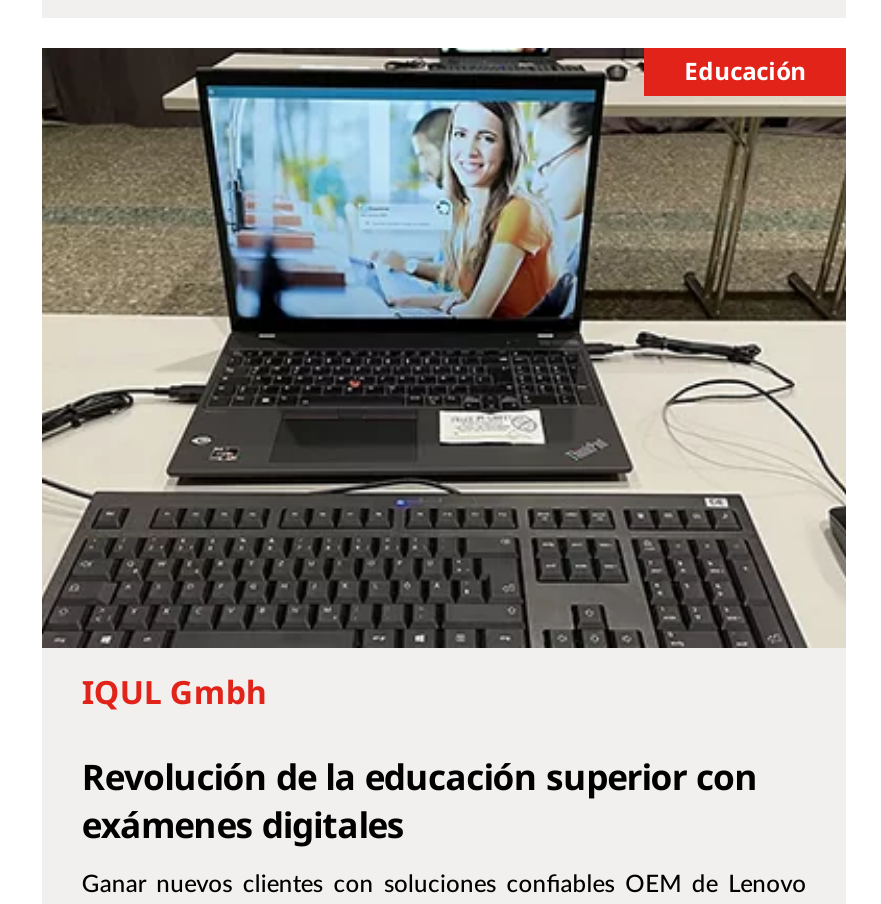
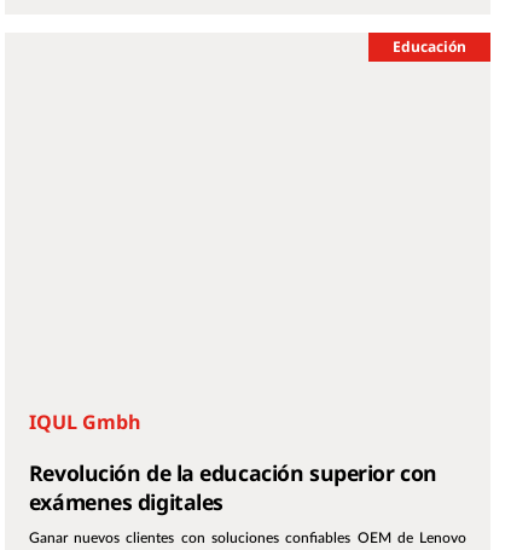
[40,46,848,650] [image] -> none

